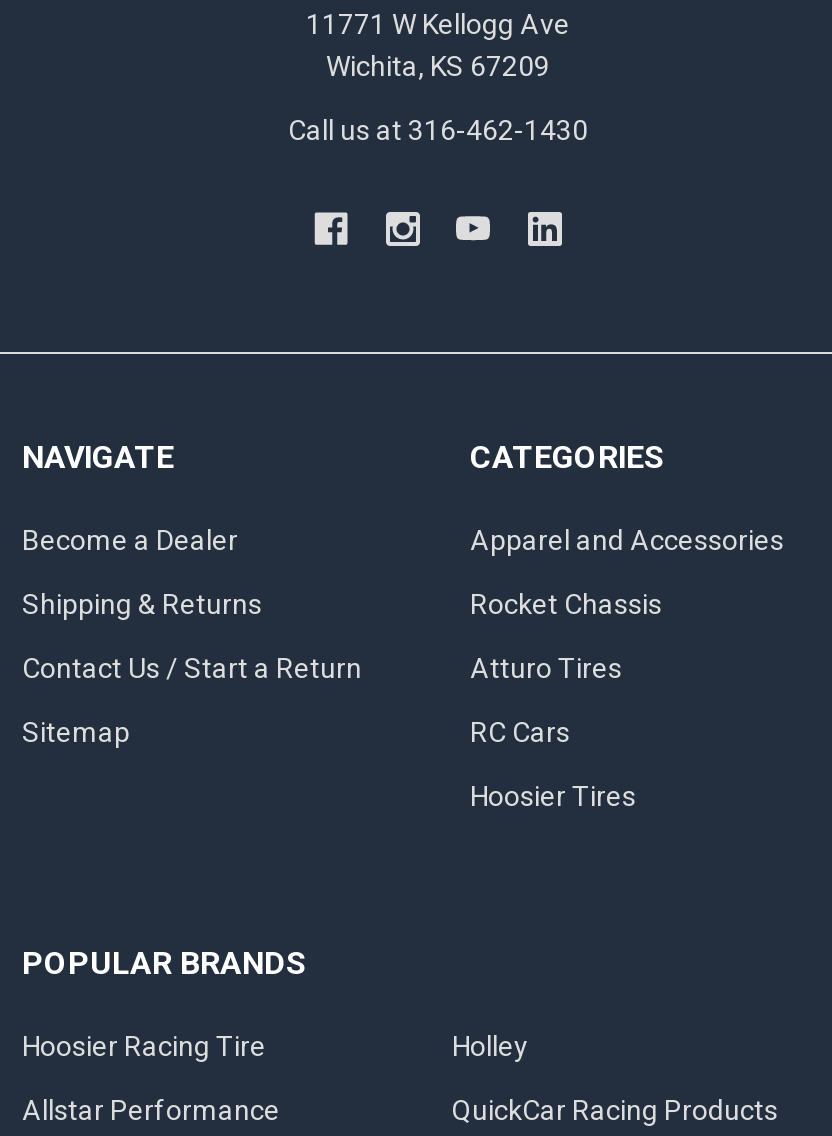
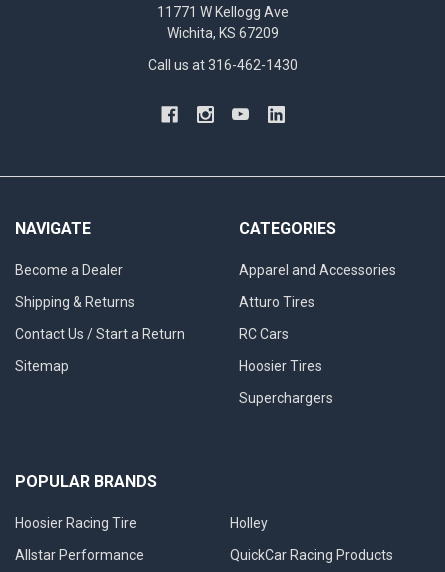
[470,588,662,620] Rocket Chassis -> none
moved [470,651,636,811] -> [239,294,322,374]: Atturo Tires | RC Cars | Hoosier Tires
none -> [239,390,333,406] Superchargers

